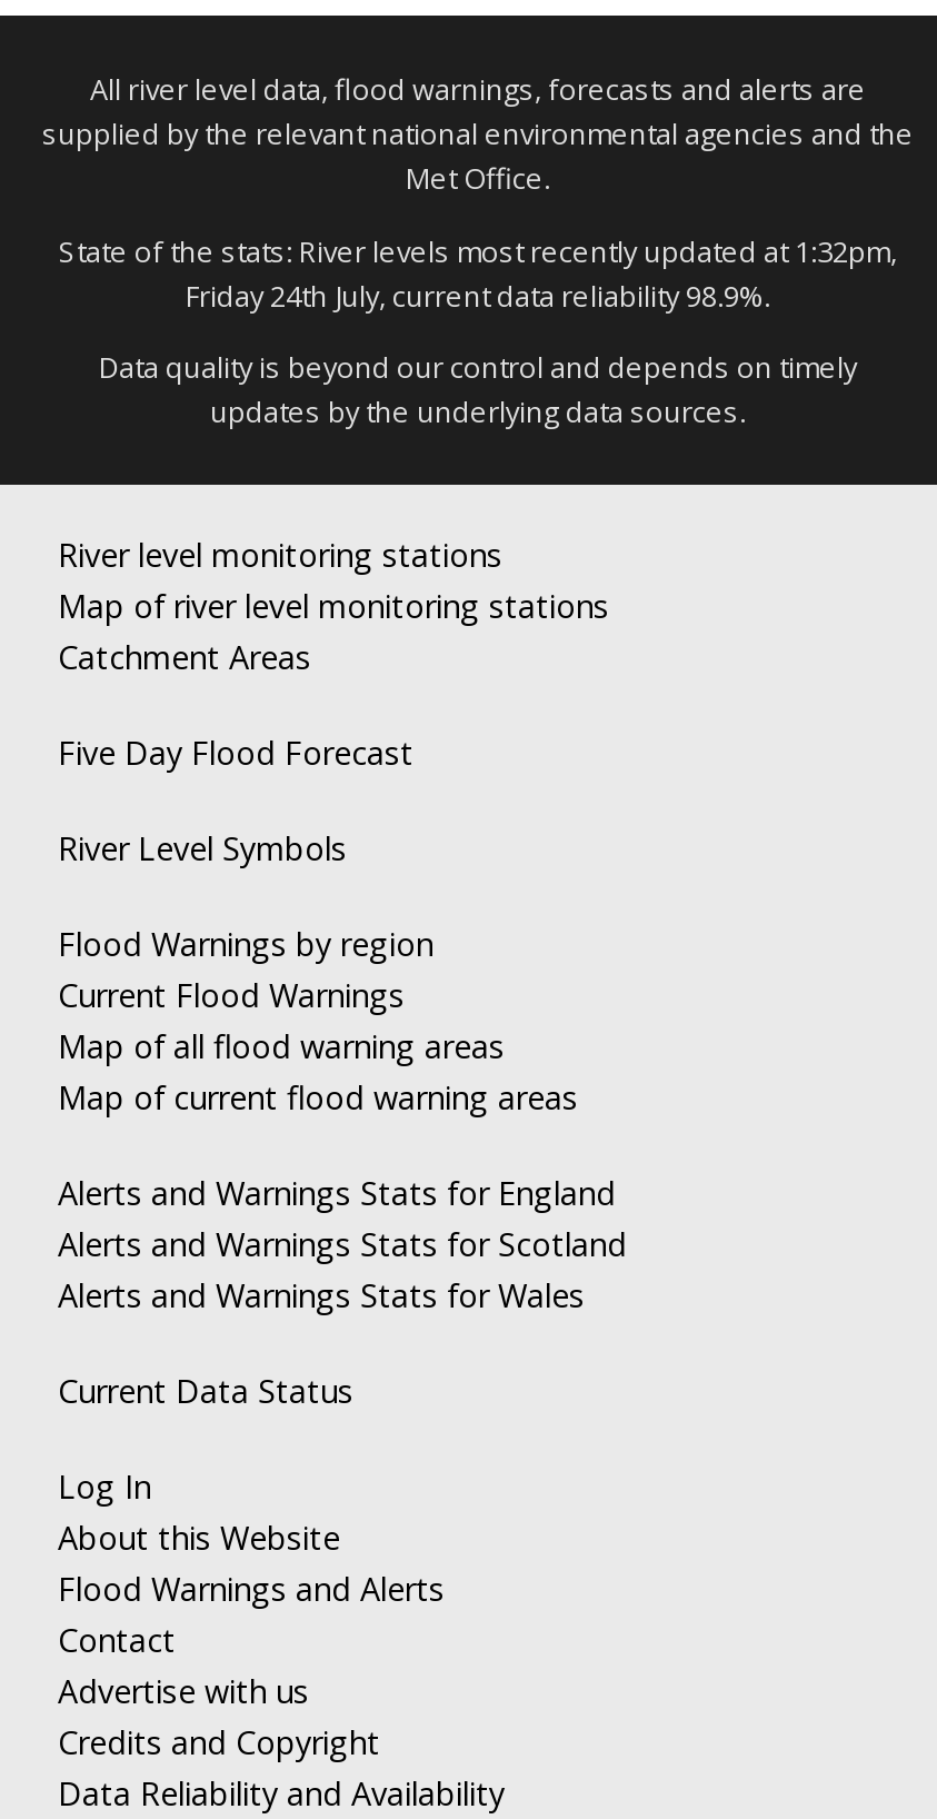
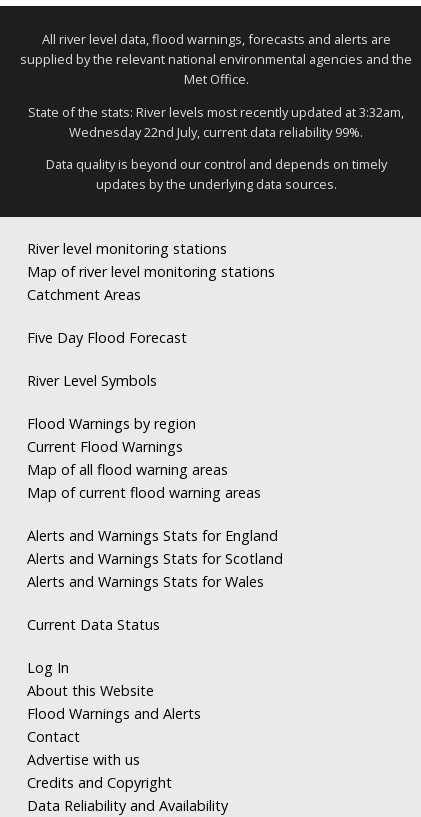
[59,230,897,270] State of the stats: River levels most recently updated at 1:32pm, -> [28,103,404,121] State of the stats: River levels most recently updated at 3:32am,
[186,275,770,315] Friday 24th July, current data reliability 98.9%. -> [69,123,363,141] Wednesday 22nd July, current data reliability 99%.

